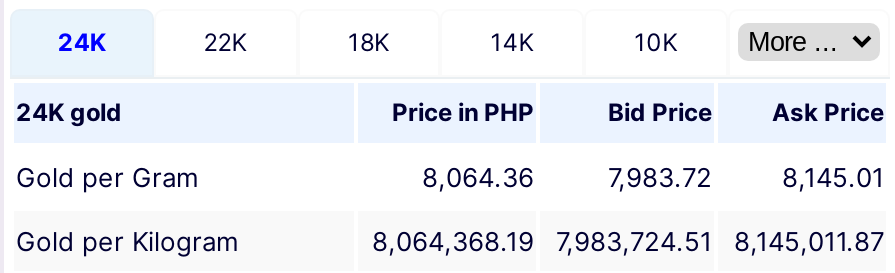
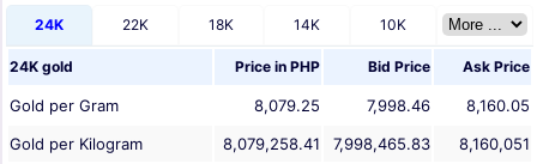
[422,162,534,194] 8,064.36 -> [254,96,320,115] 8,079.25
[608,162,712,194] 7,983.72 -> [367,96,430,115] 7,998.46
[782,162,884,194] 8,145.01 -> [466,96,530,115] 8,160.05
[372,226,534,258] 8,064,368.19 -> [223,135,320,154] 8,079,258.41
[556,226,712,258] 7,983,724.51 -> [333,135,430,154] 7,998,465.83
[734,226,884,258] 8,145,011.87 -> [459,135,530,154] 8,160,051

